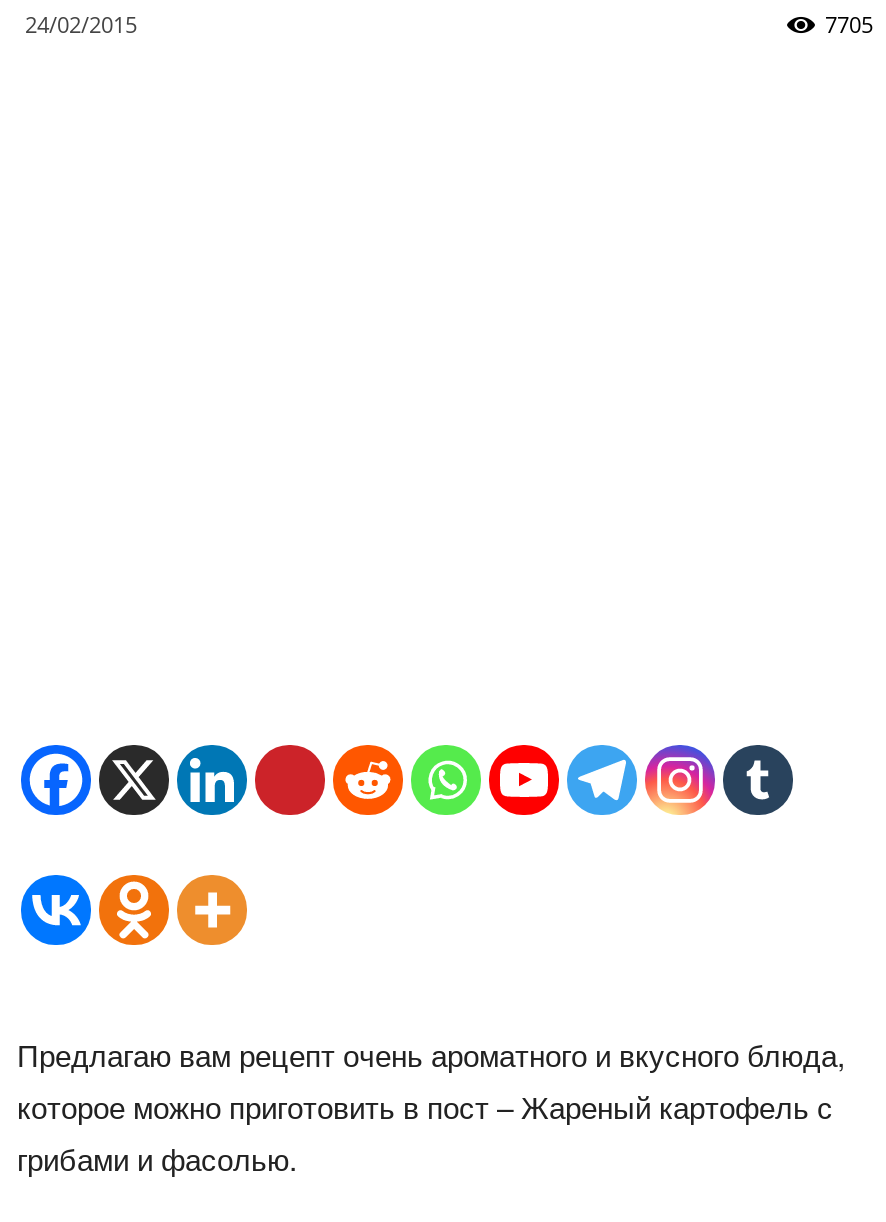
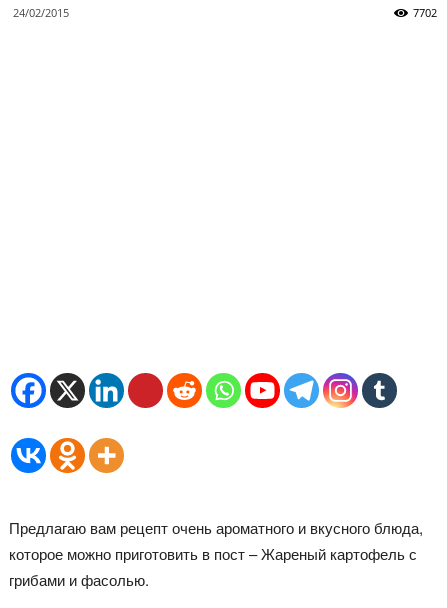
[825,9,873,39] 7705 -> [413,5,437,20] 7702

